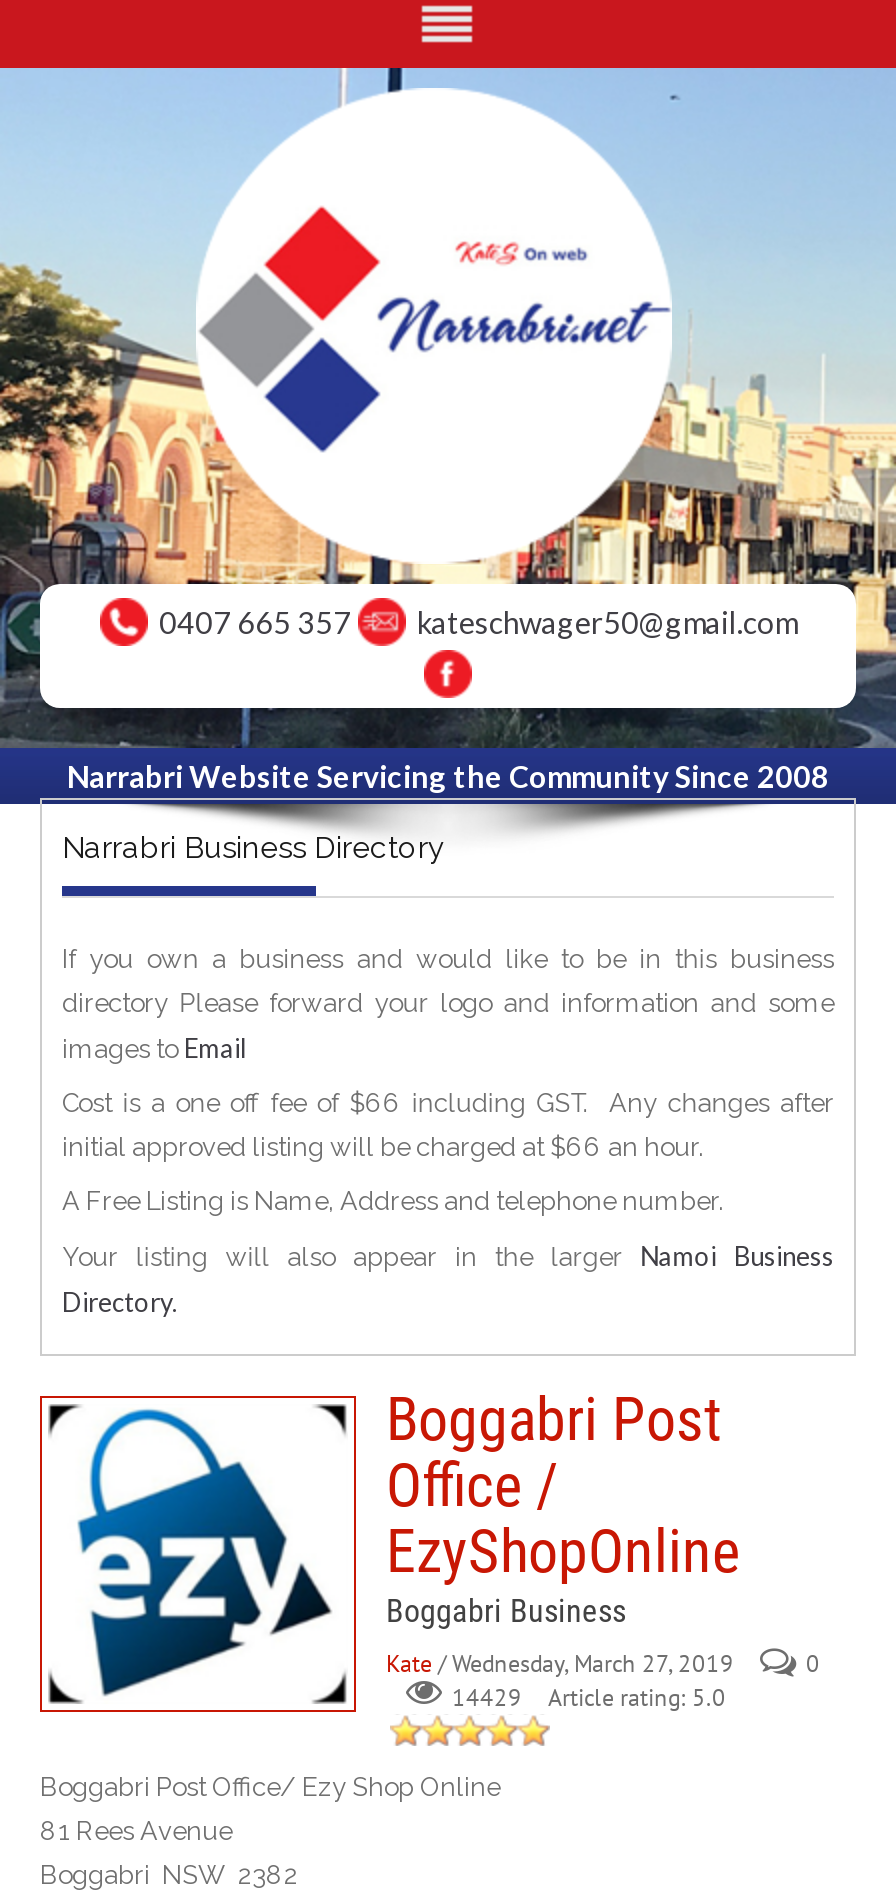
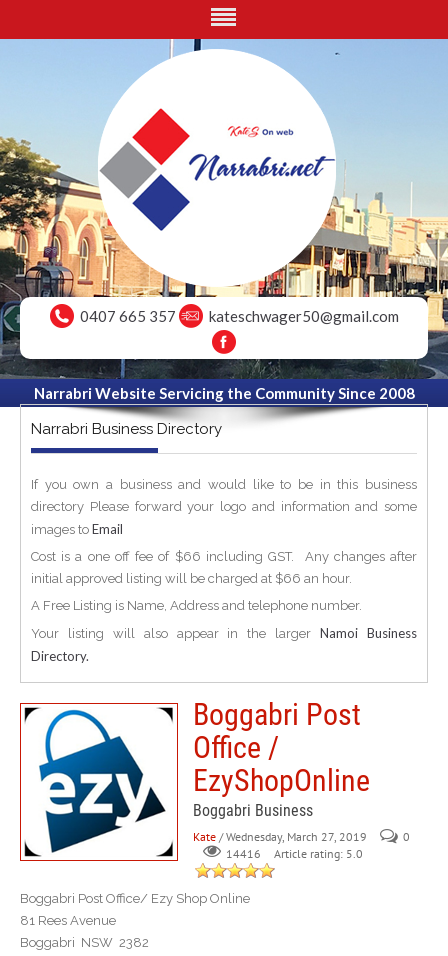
[452,1681,726,1712] 14429 Article rating: 5.0 -> [226,846,363,861] 14416 Article rating: 5.0

